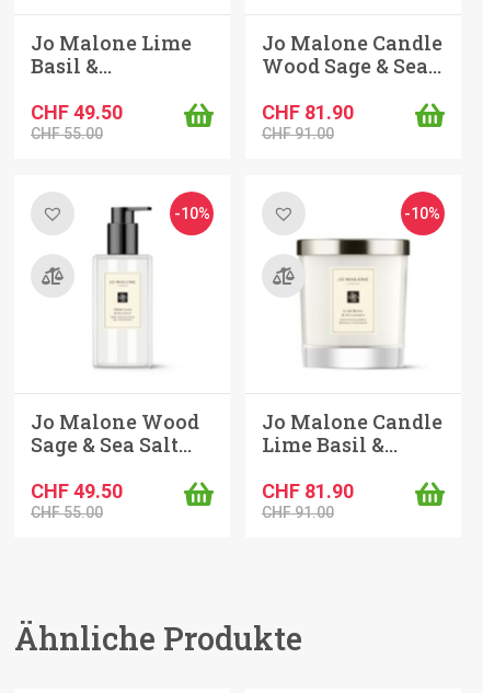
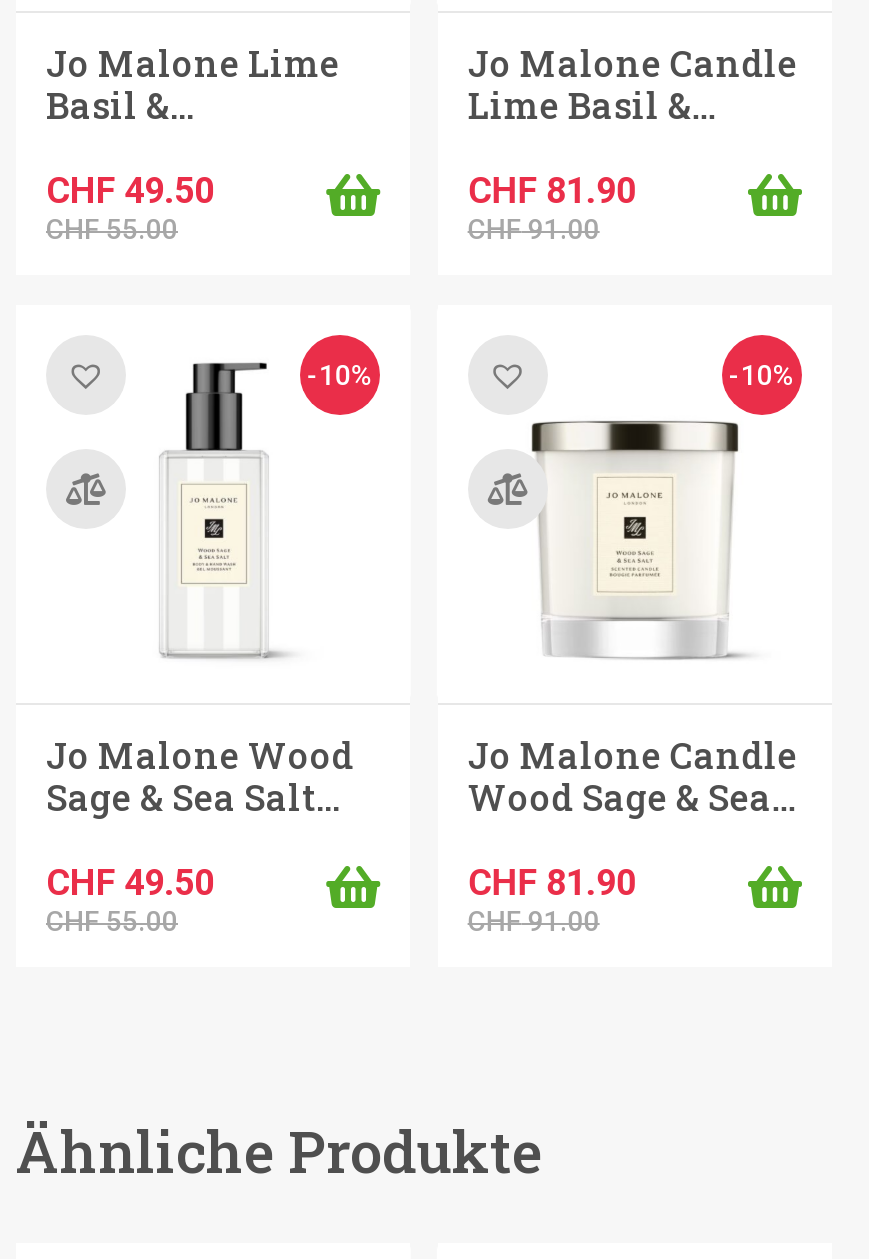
moved [262,52,441,78] -> [468,772,796,820]: Wood Sage & Sea…
moved [262,431,397,457] -> [468,80,716,128]: Lime Basil &…

